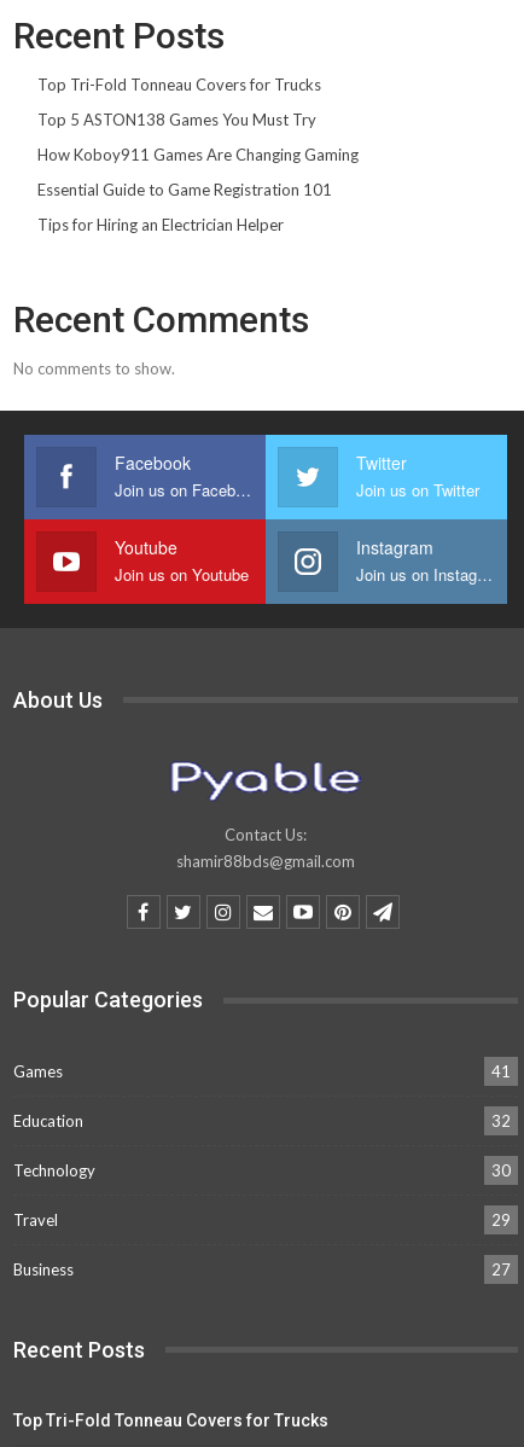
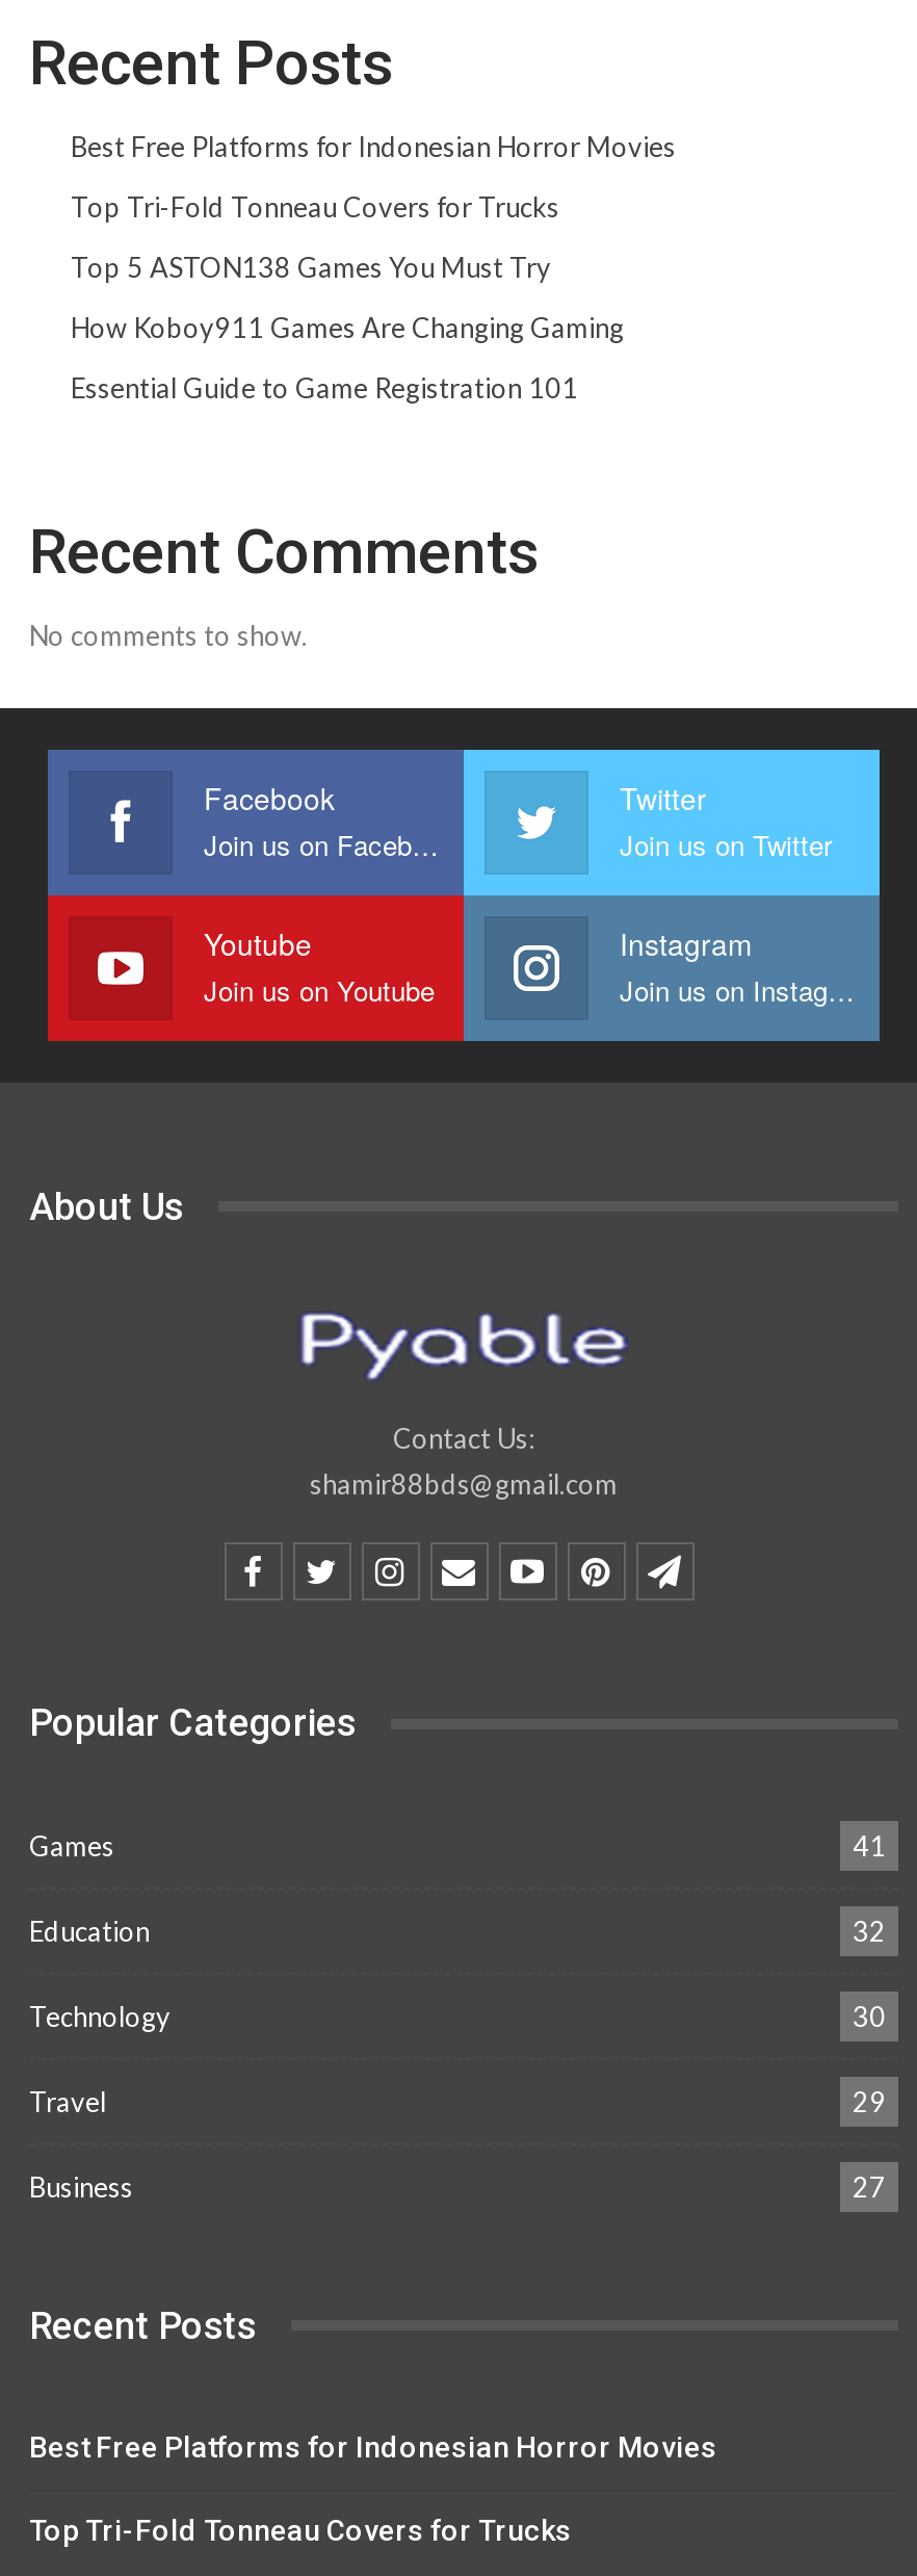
none -> [71,130,676,163] Best Free Platforms for Indonesian Horror Movies
[37,215,284,234] Tips for Hiring an Electrician Helper -> none
none -> [29,2430,717,2463] Best Free Platforms for Indonesian Horror Movies

